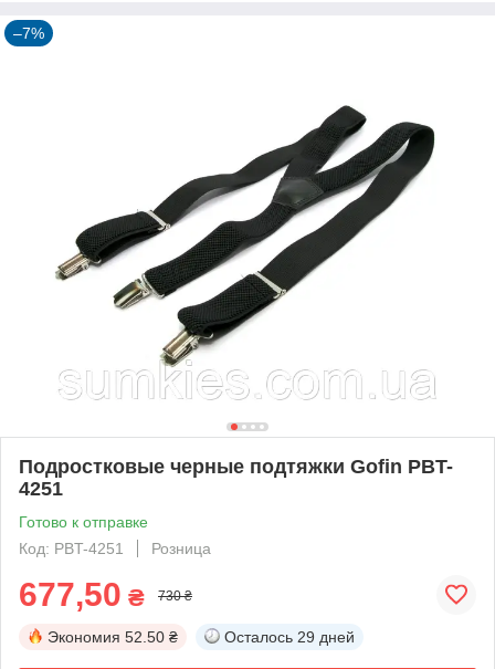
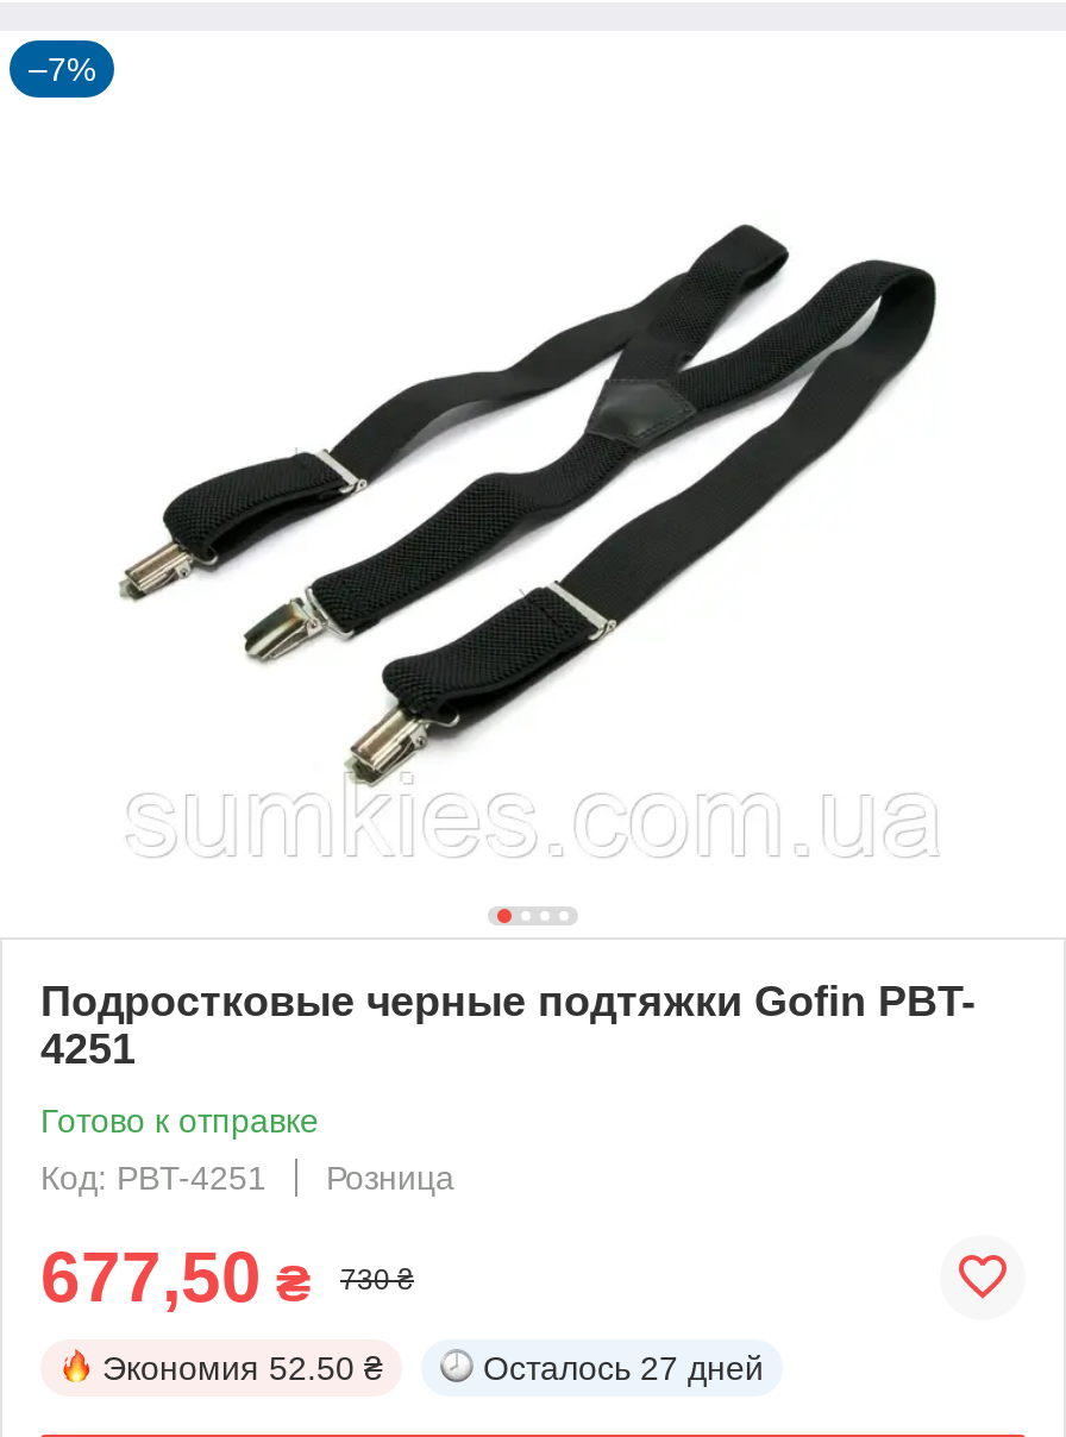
[224,628,355,646] Осталось 29 дней -> [483,1348,764,1387] Осталось 27 дней

